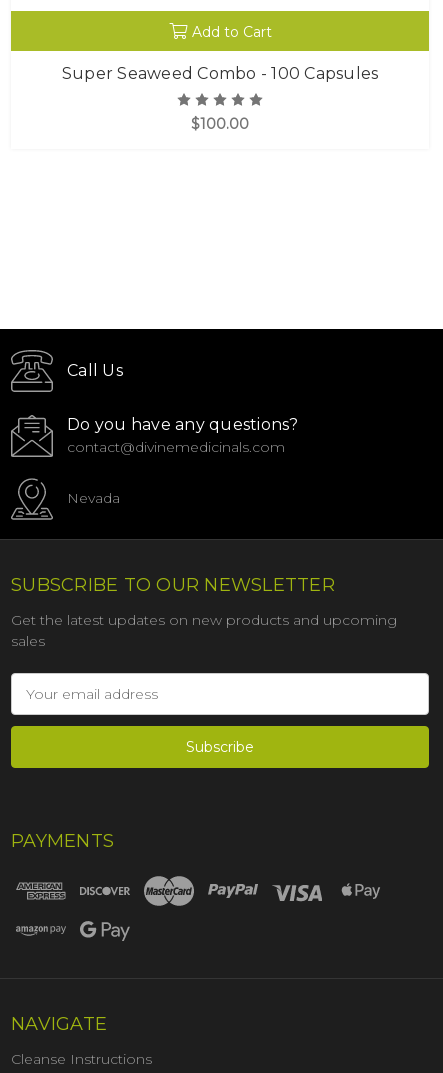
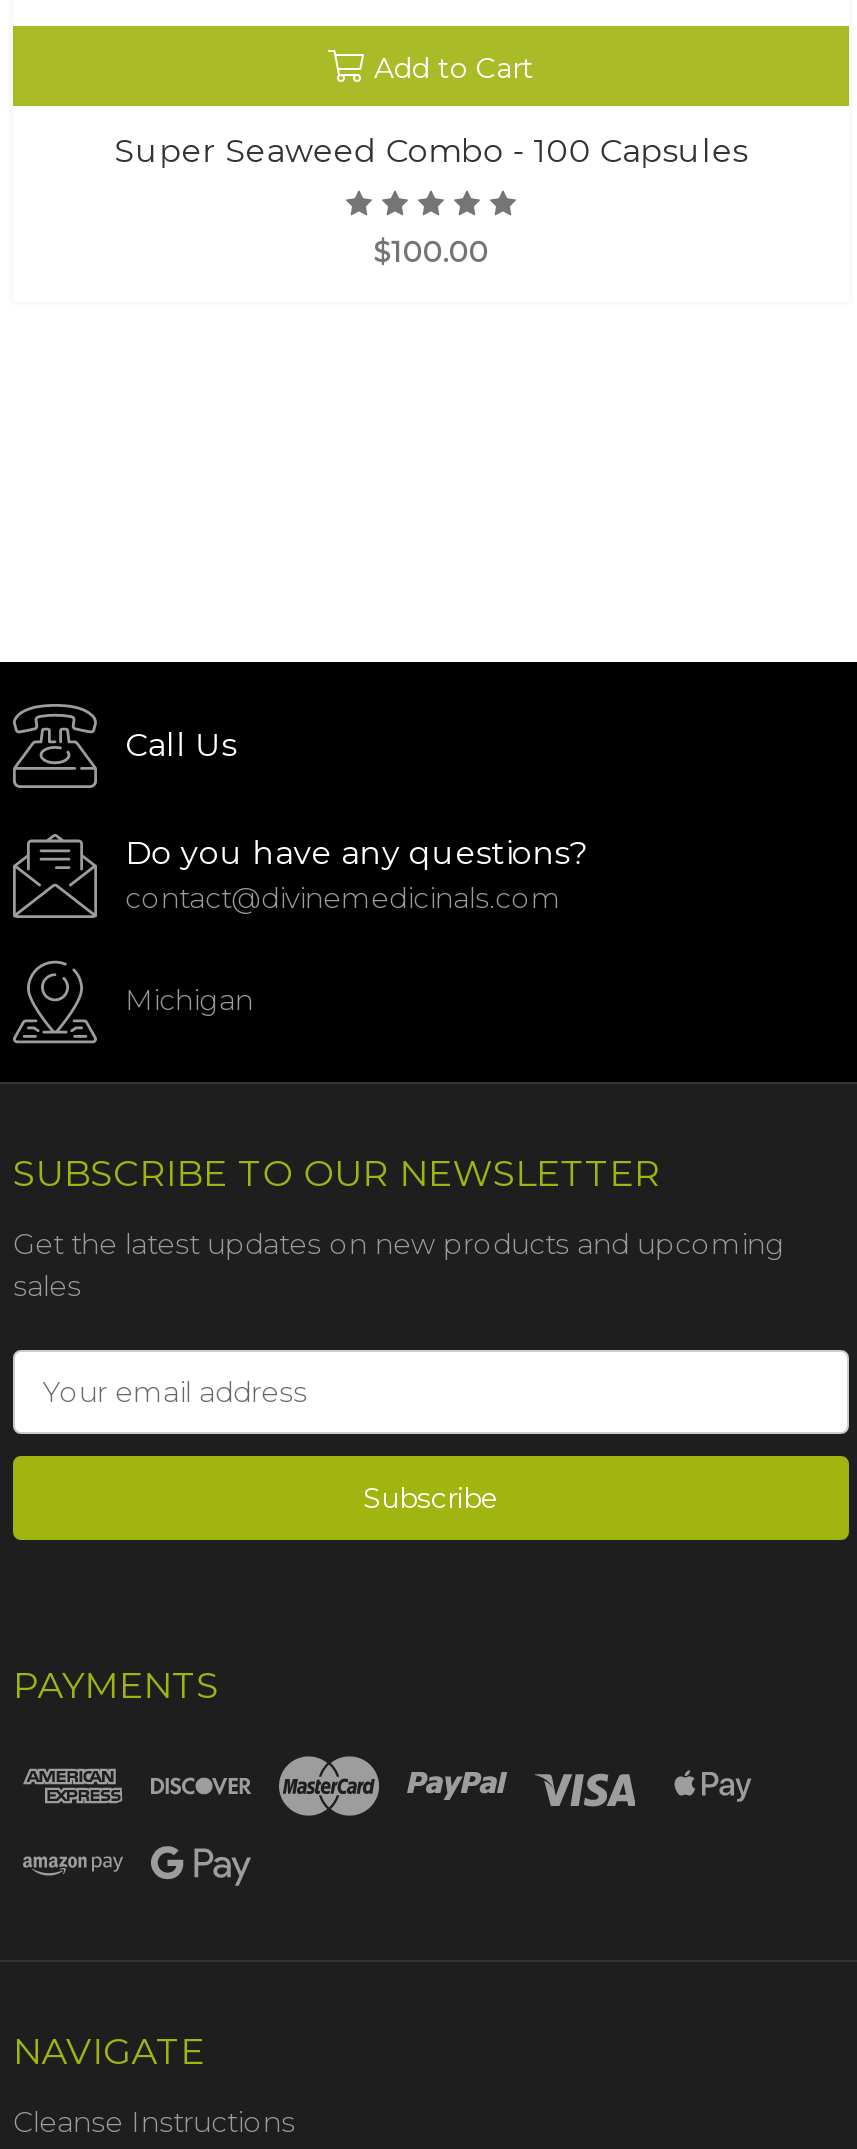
[67,489,120,507] Nevada -> [125,982,253,1018] Michigan

